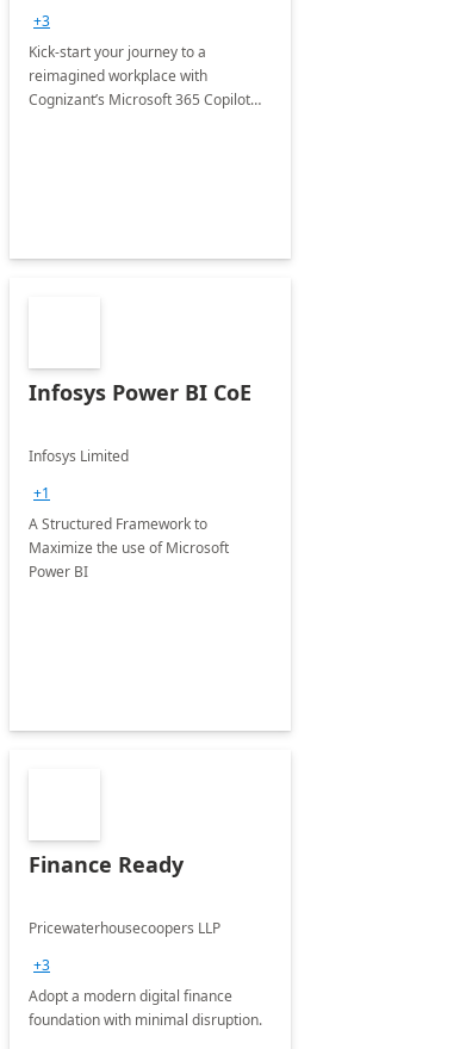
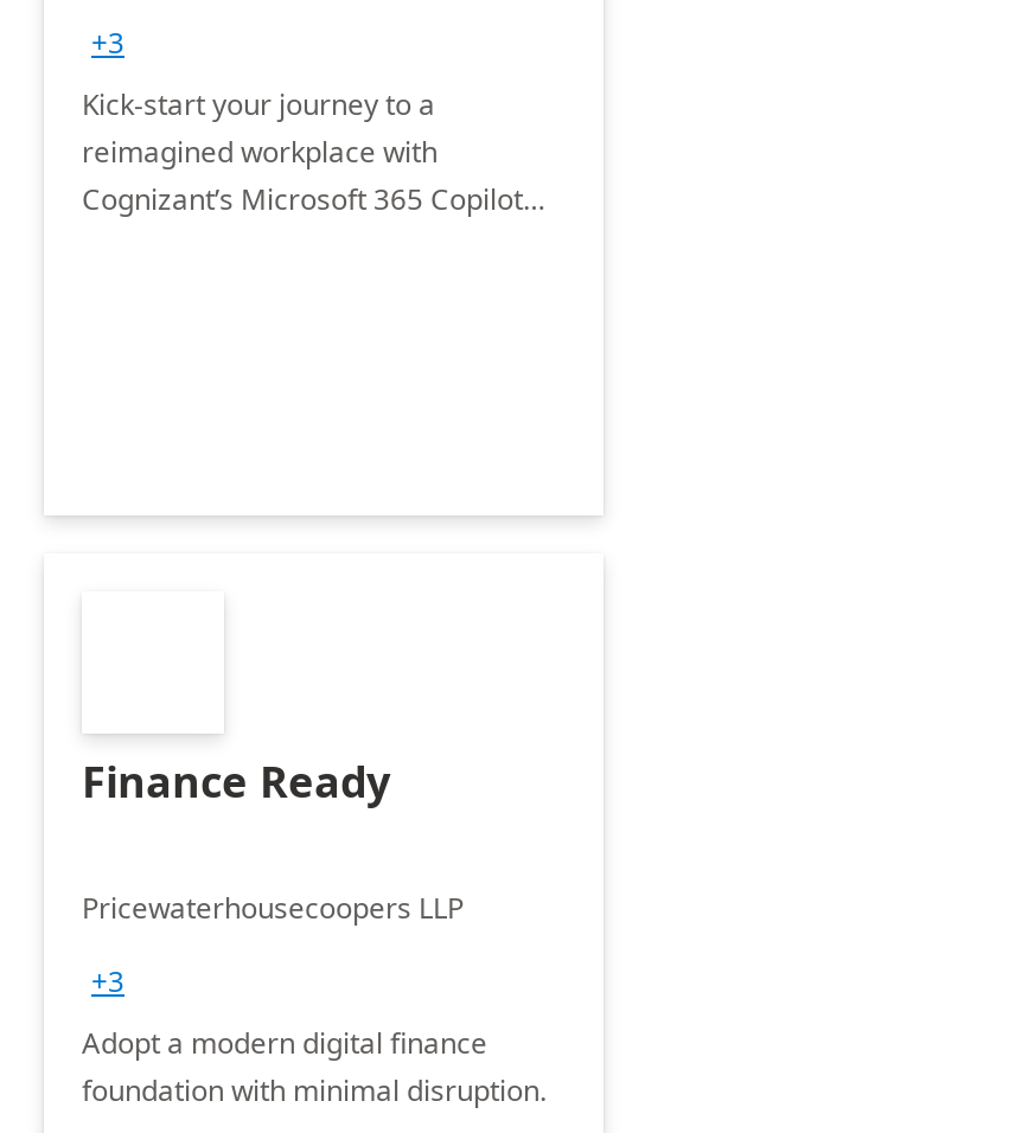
[29,378,251,582] Infosys Power BI CoE | Infosys Limited | +1 | A Structured Framework to | Maximize the use of Microsoft | Power BI -> none

